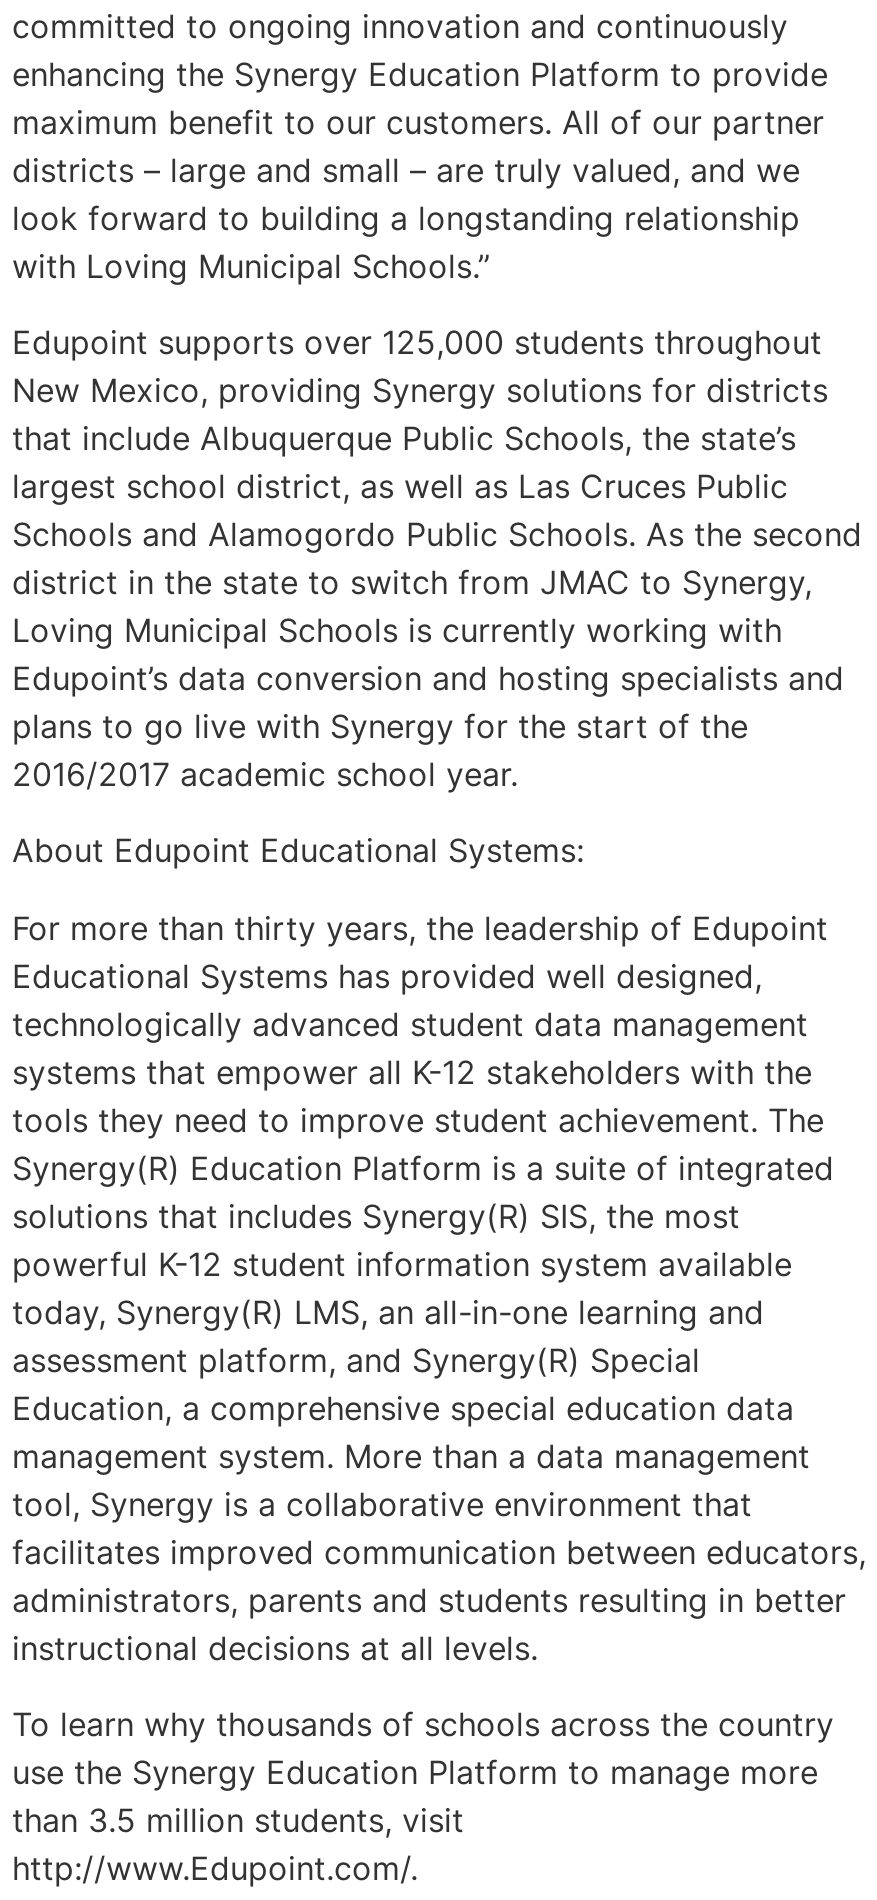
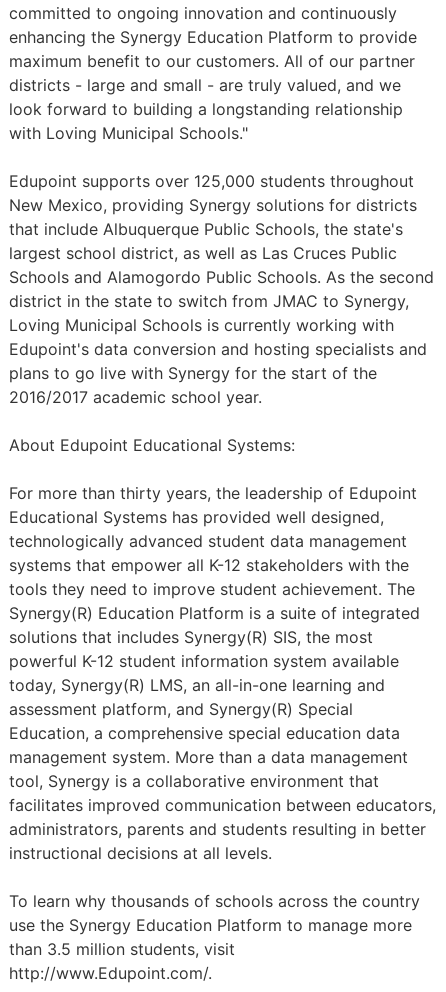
[12,150,800,190] districts – large and small – are truly valued, and we -> [9,75,401,95] districts - large and small - are truly valued, and we
[12,246,490,286] with Loving Municipal Schools.” -> [9,123,248,143] with Loving Municipal Schools."
[12,418,796,458] that include Albuquerque Public Schools, the state’s -> [9,219,403,239] that include Albuquerque Public Schools, the state's
[12,658,844,698] Edupoint’s data conversion and hosting specialists and -> [9,339,427,359] Edupoint's data conversion and hosting specialists and

